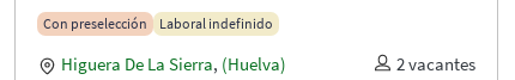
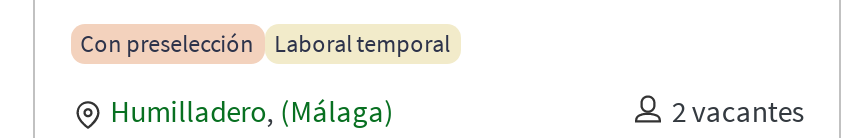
[159,15,273,32] Laboral indefinido -> [274,28,450,58] Laboral temporal
[61,53,286,75] Higuera De La Sierra, (Huelva) -> [110,92,394,130] Humilladero, (Málaga)

